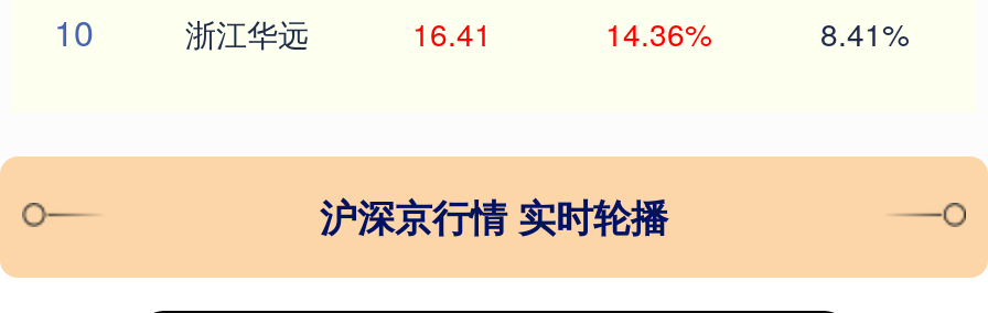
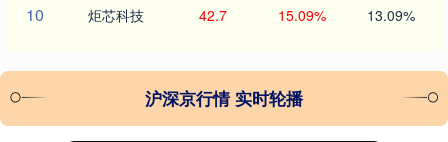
[185,12,909,56] 浙江华远 | 16.41 | 14.36% | 8.41% -> [88,5,414,25] 炬芯科技 | 42.7 | 15.09% | 13.09%

